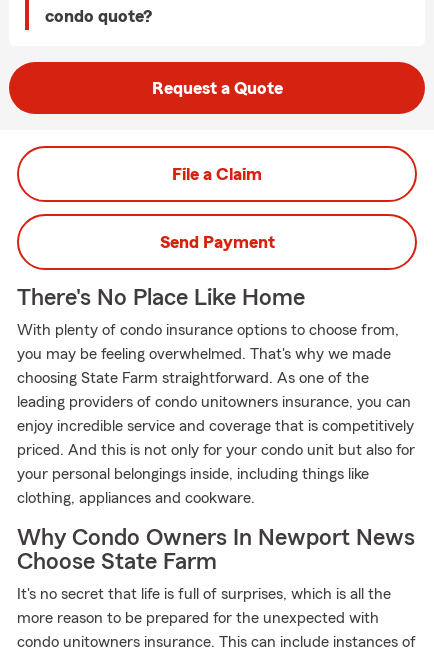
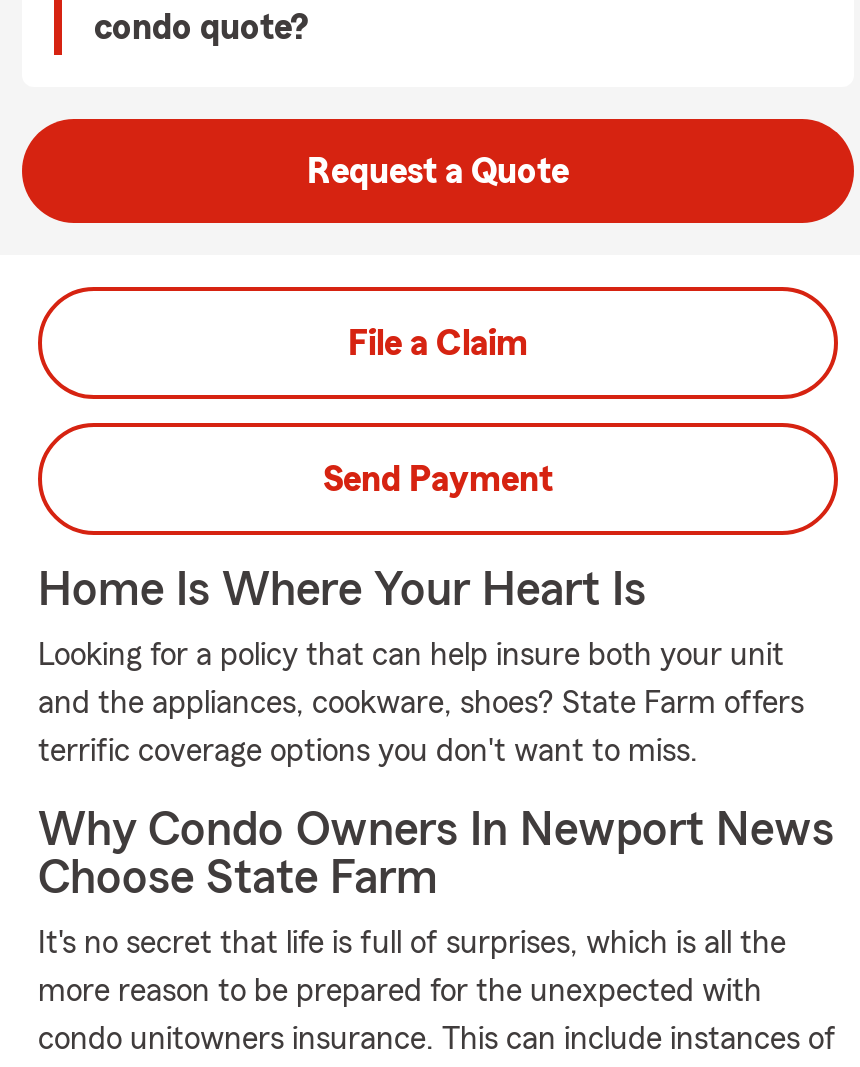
[17,286,415,506] There's No Place Like Home | With plenty of condo insurance options to choose from, | you may be feeling overwhelmed. That's why we made | choosing State Farm straightforward. As one of the | leading providers of condo unitowners insurance, you can | enjoy incredible service and coverage that is competitively | priced. And this is not only for your condo unit but also for | your personal belongings inside, including things like | clothing, appliances and cookware. -> [38,567,804,767] Home Is Where Your Heart Is | Looking for a policy that can help insure both your unit | and the appliances, cookware, shoes? State Farm offers | terrific coverage options you don't want to miss.

